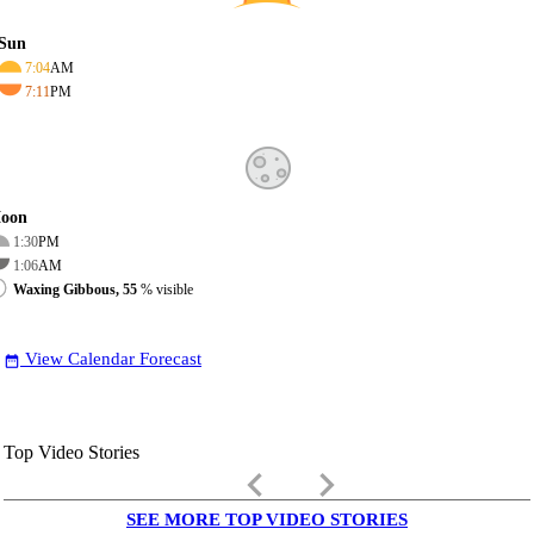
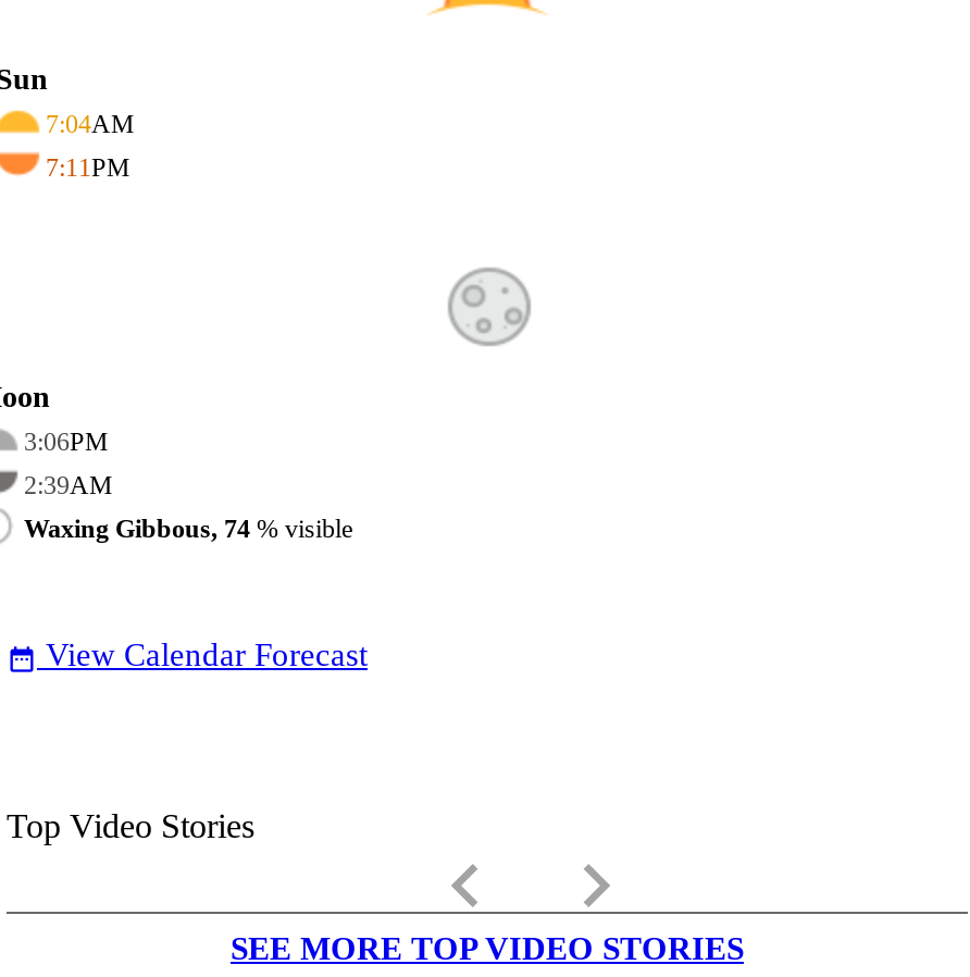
[13,233,60,250] 1:30PM -> [24,426,109,457] 3:06PM
[13,257,62,274] 1:06AM -> [24,470,113,500] 2:39AM
[13,281,193,298] Waxing Gibbous, 55% visible -> [24,513,352,544] Waxing Gibbous, 74% visible

